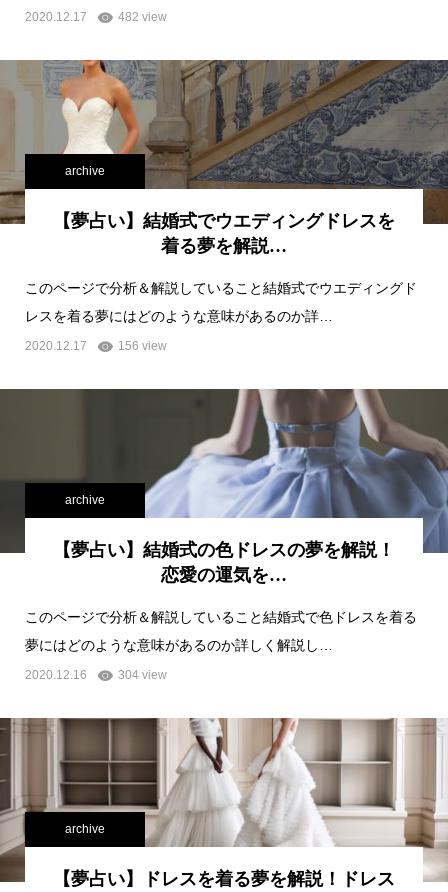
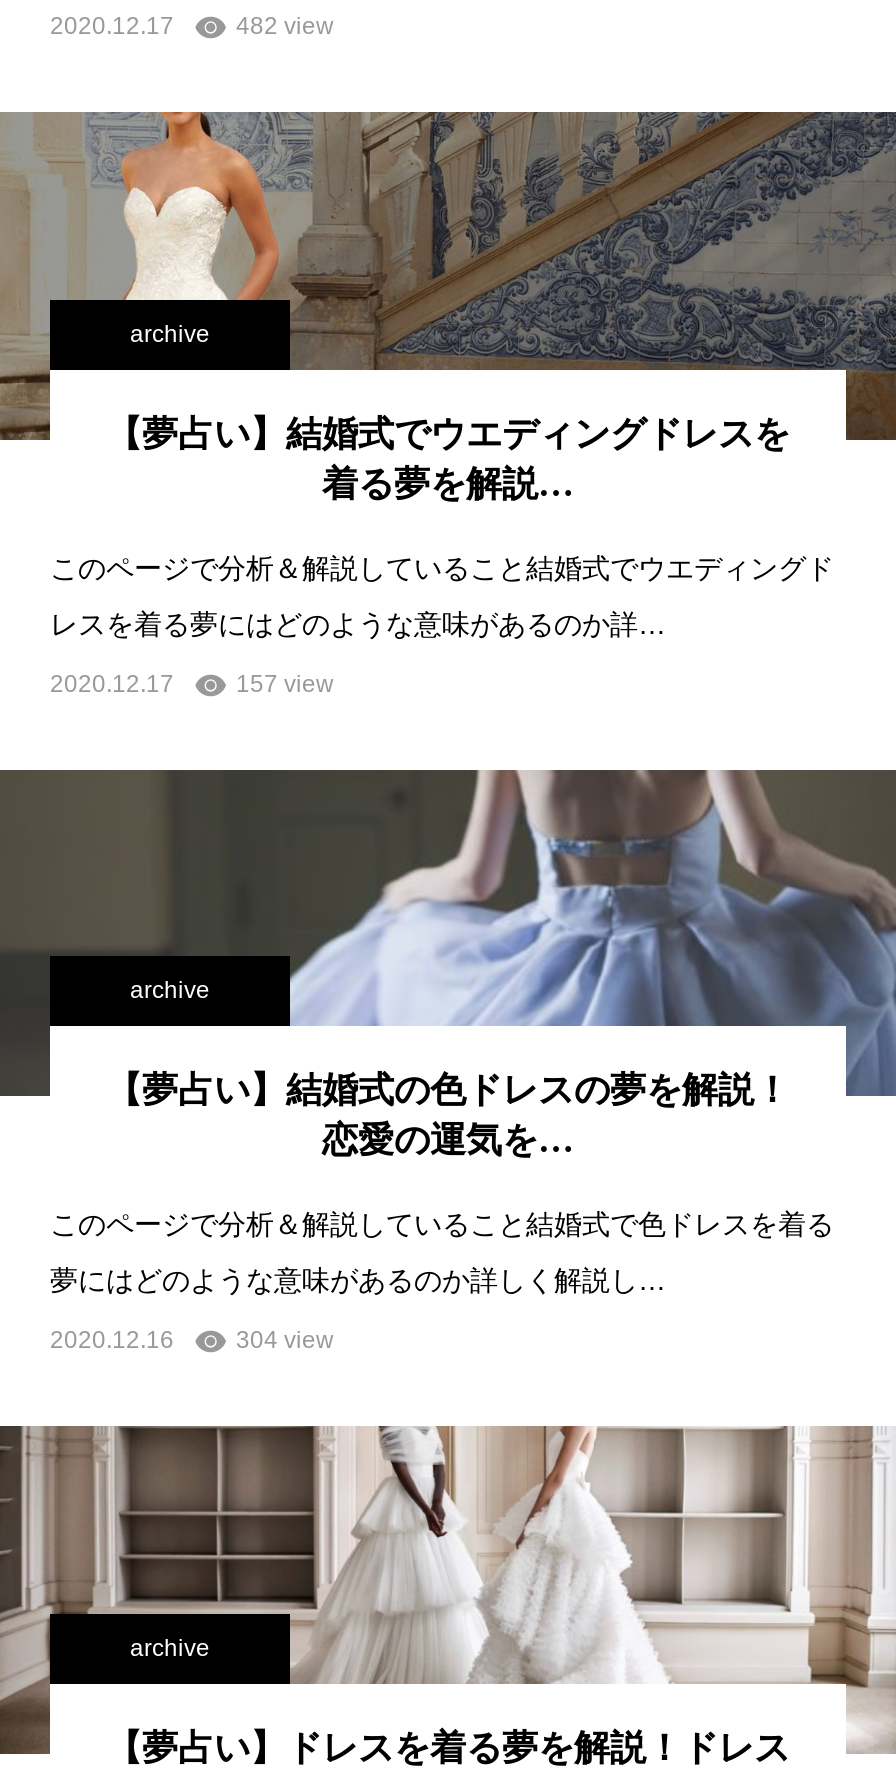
[118,339,167,353] 156 view -> [236,669,334,697] 157 view

